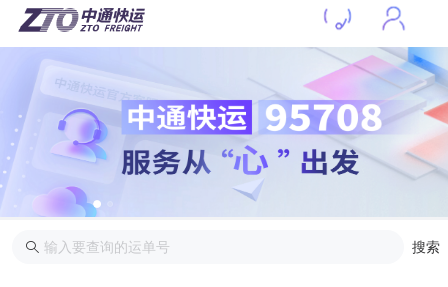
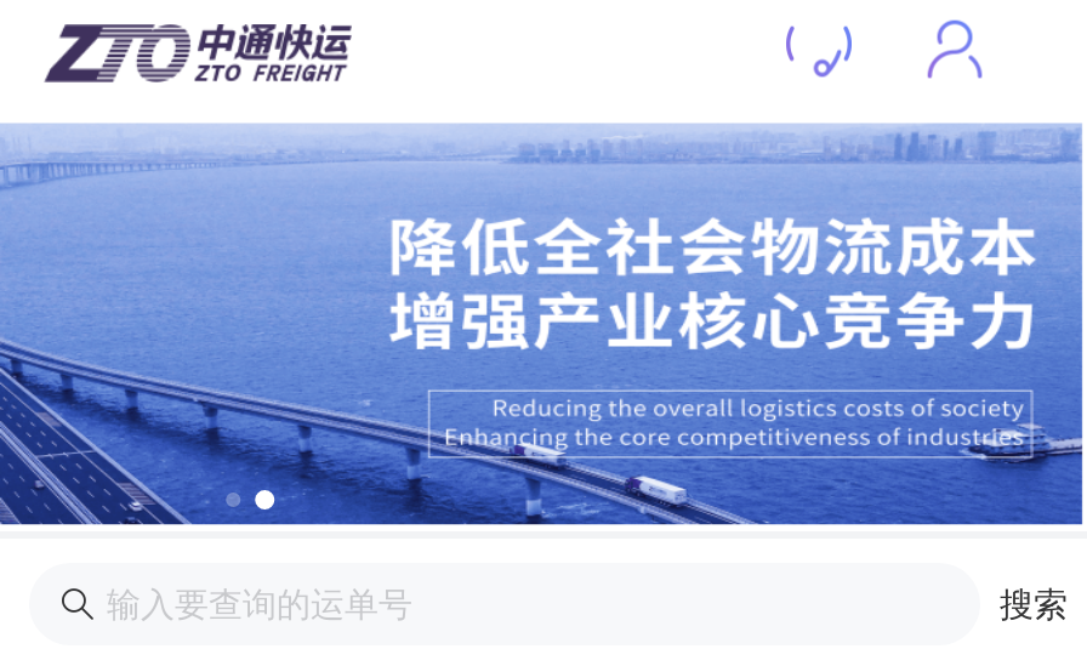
[3,46,445,218] [image] -> [7,119,1080,531] [image]

